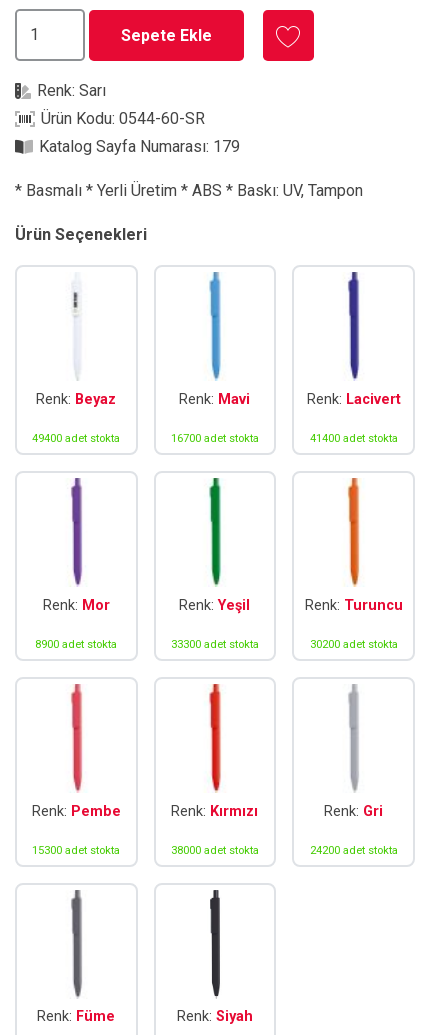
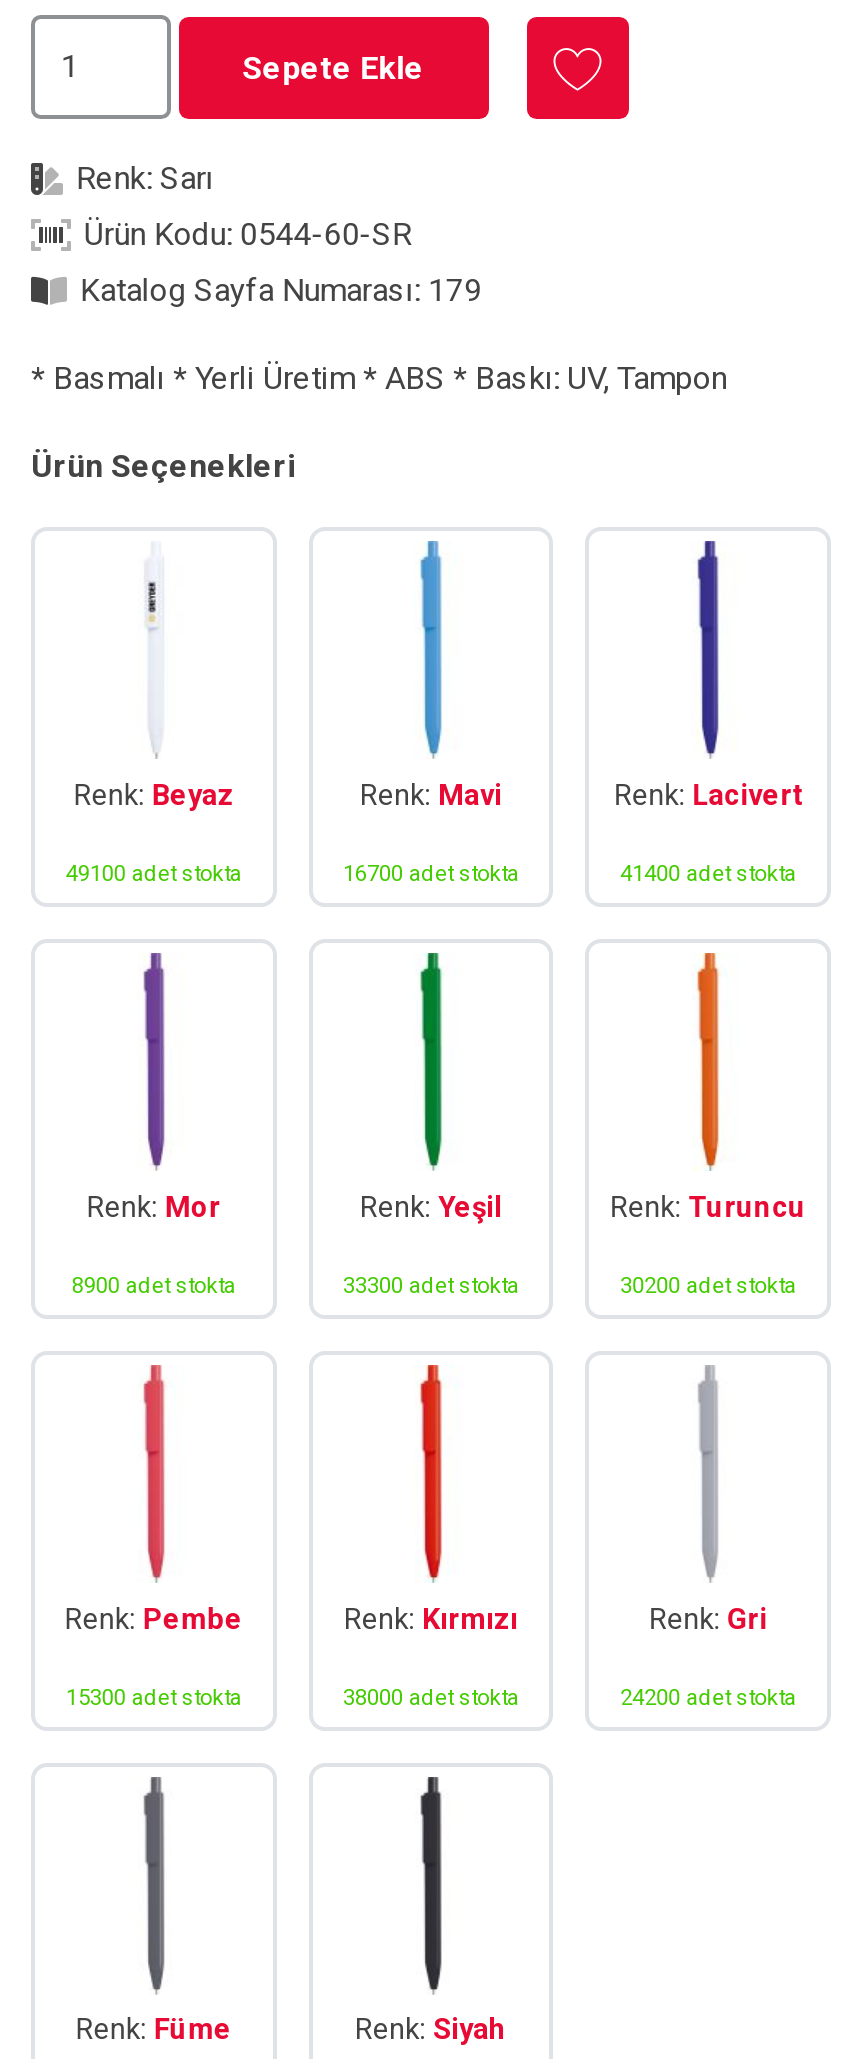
[32,432,120,445] 49400 adet stokta -> [66,861,242,887] 49100 adet stokta

